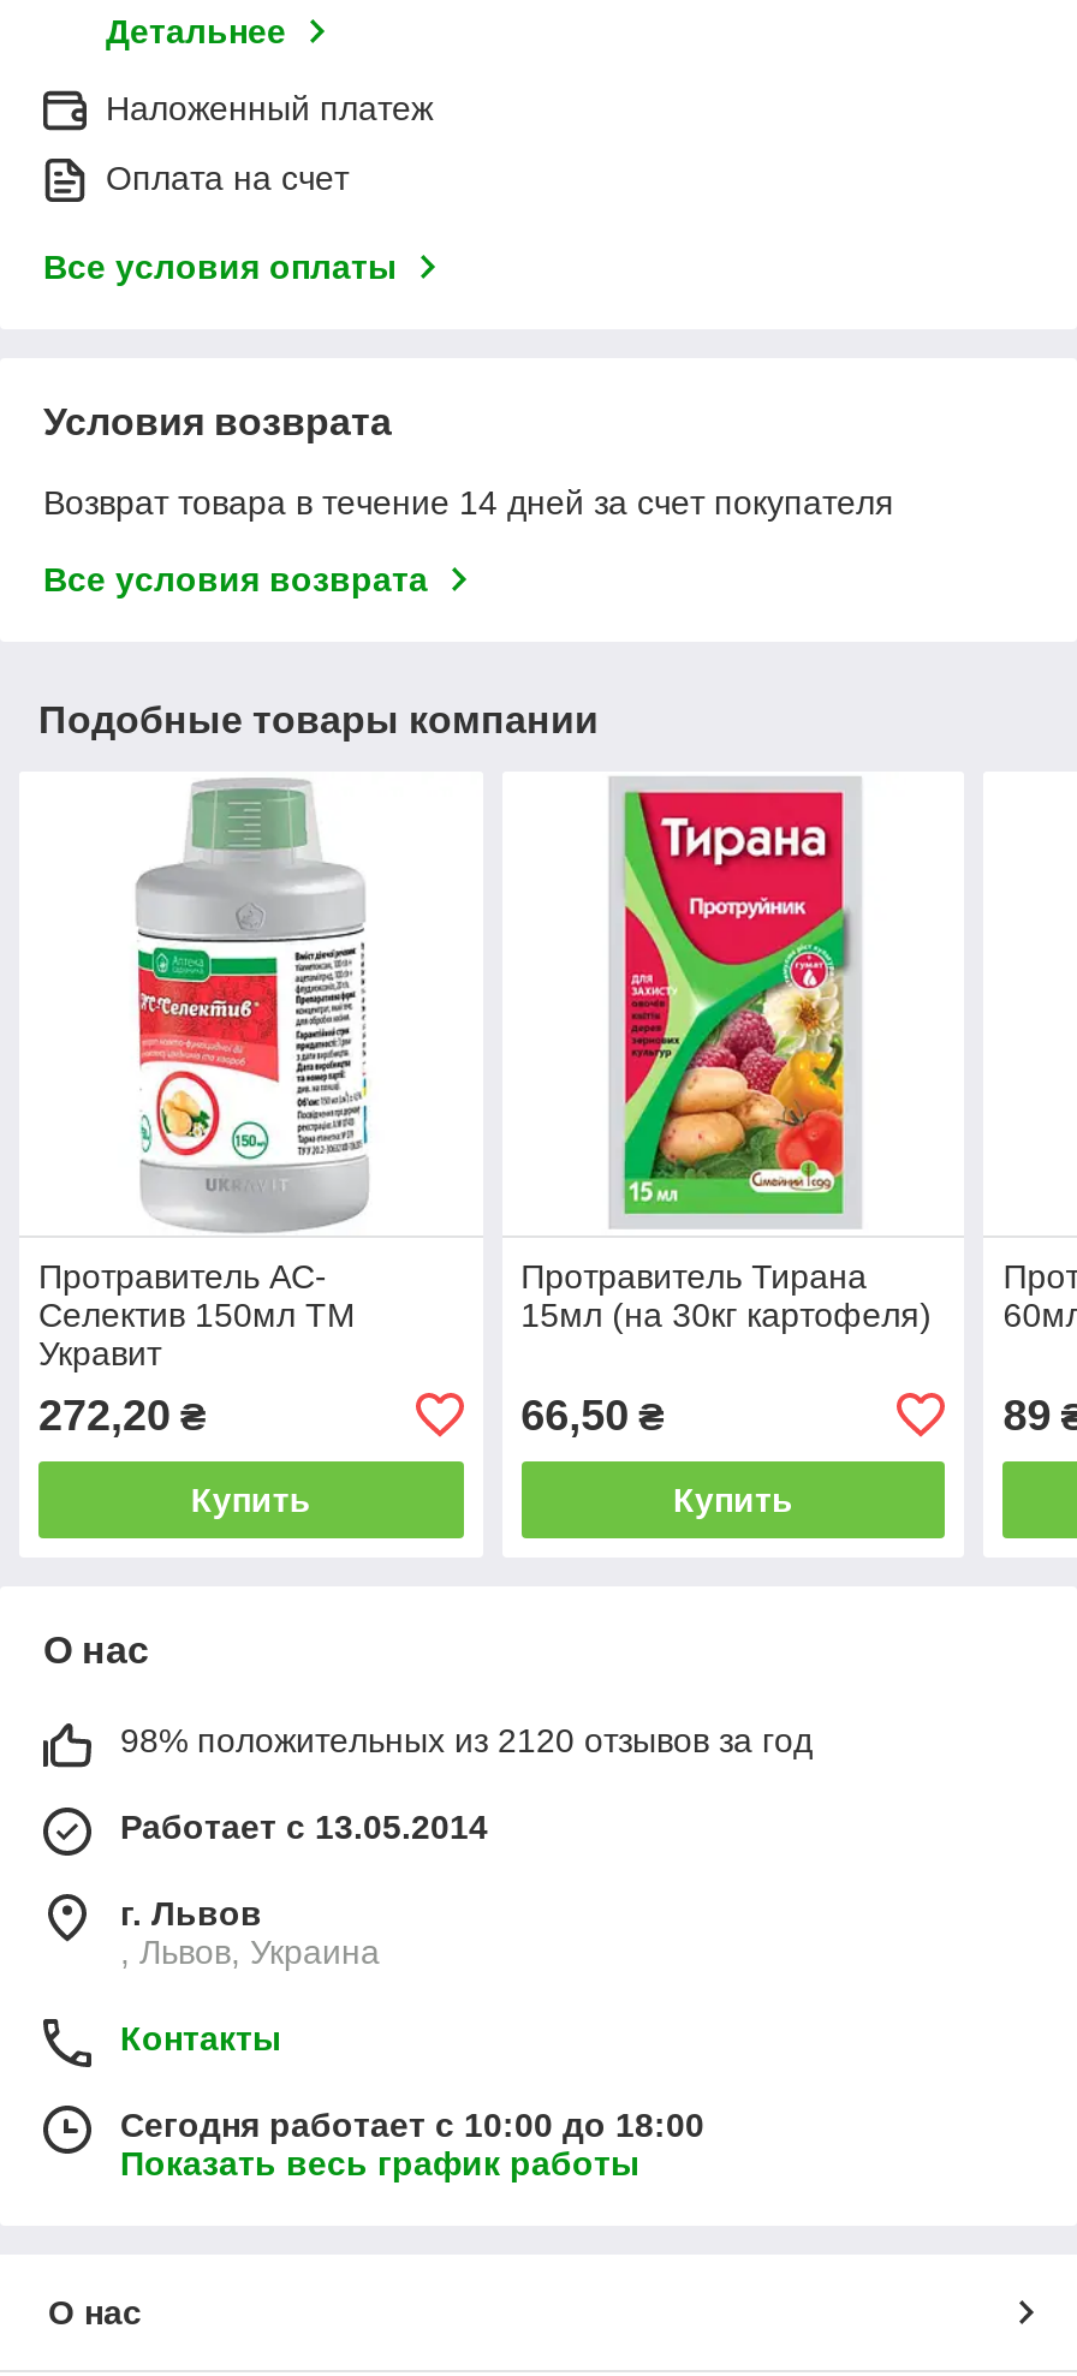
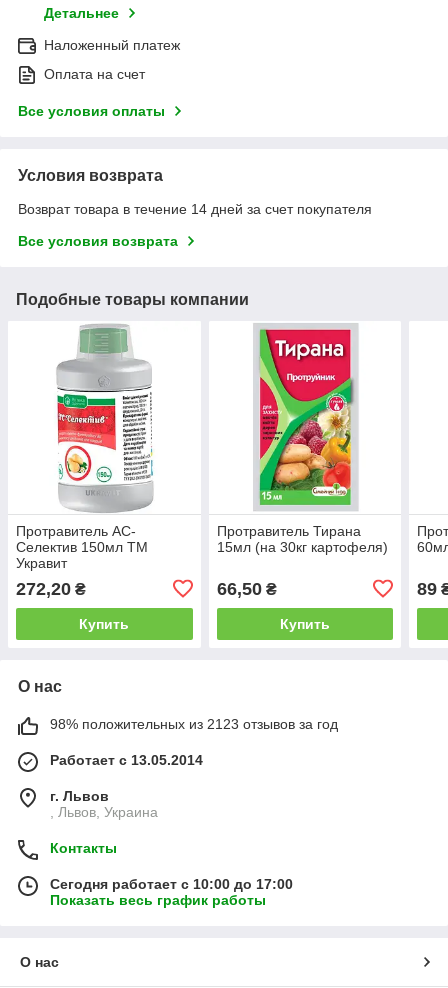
[120,1721,813,1759] 98% положительных из 2120 отзывов за год -> [50,716,338,732] 98% положительных из 2123 отзывов за год
[120,2105,704,2144] Сегодня работает с 10:00 до 18:00 -> [50,876,293,892] Сегодня работает с 10:00 до 17:00

